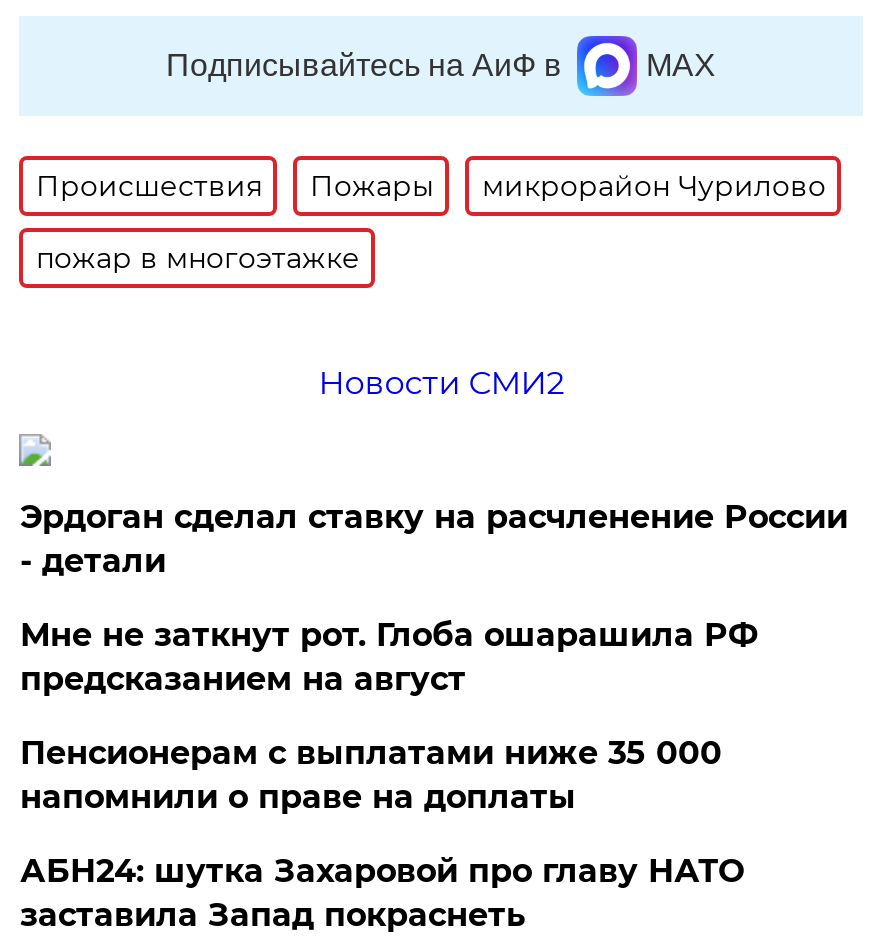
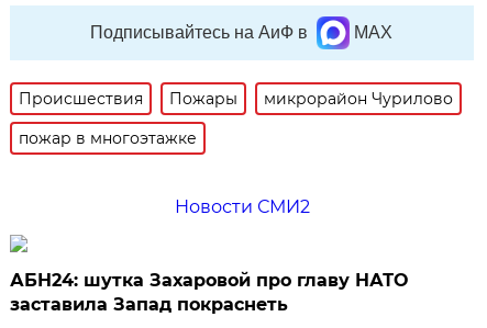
[20,498,848,816] Эрдоган сделал ставку на расчленение России | - детали | Мне не заткнут рот. Глоба ошарашила РФ | предсказанием на август | Пенсионерам с выплатами ниже 35 000 | напомнили о праве на доплаты -> none

